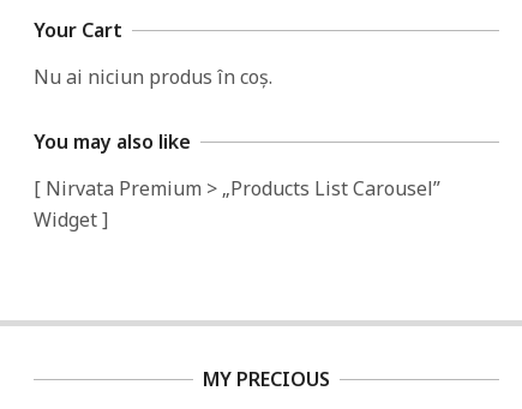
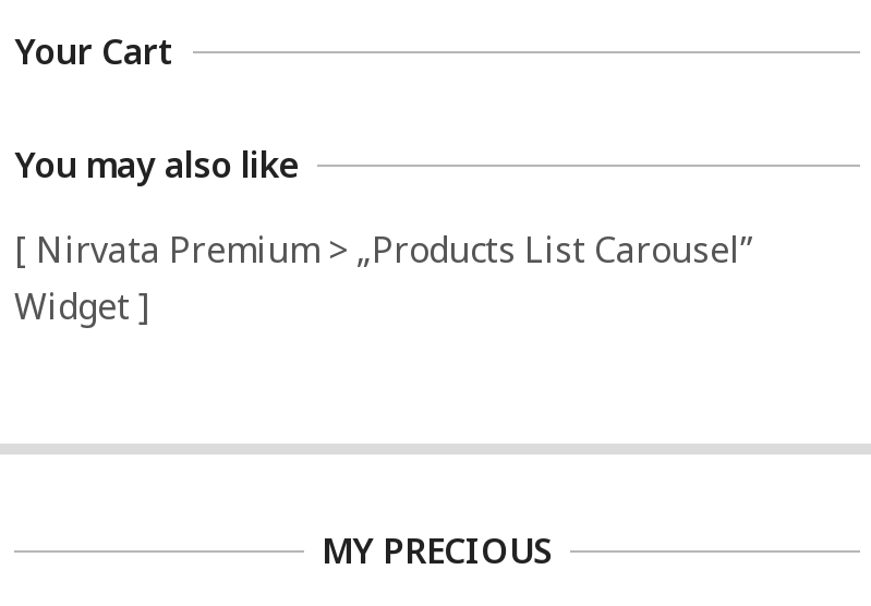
[34,63,272,90] Nu ai niciun produs în coș. -> none

